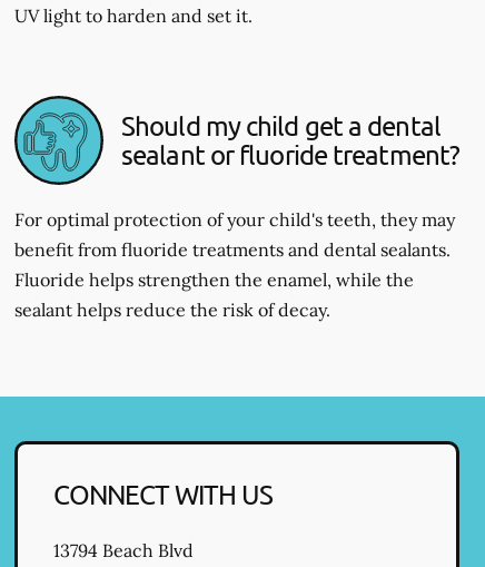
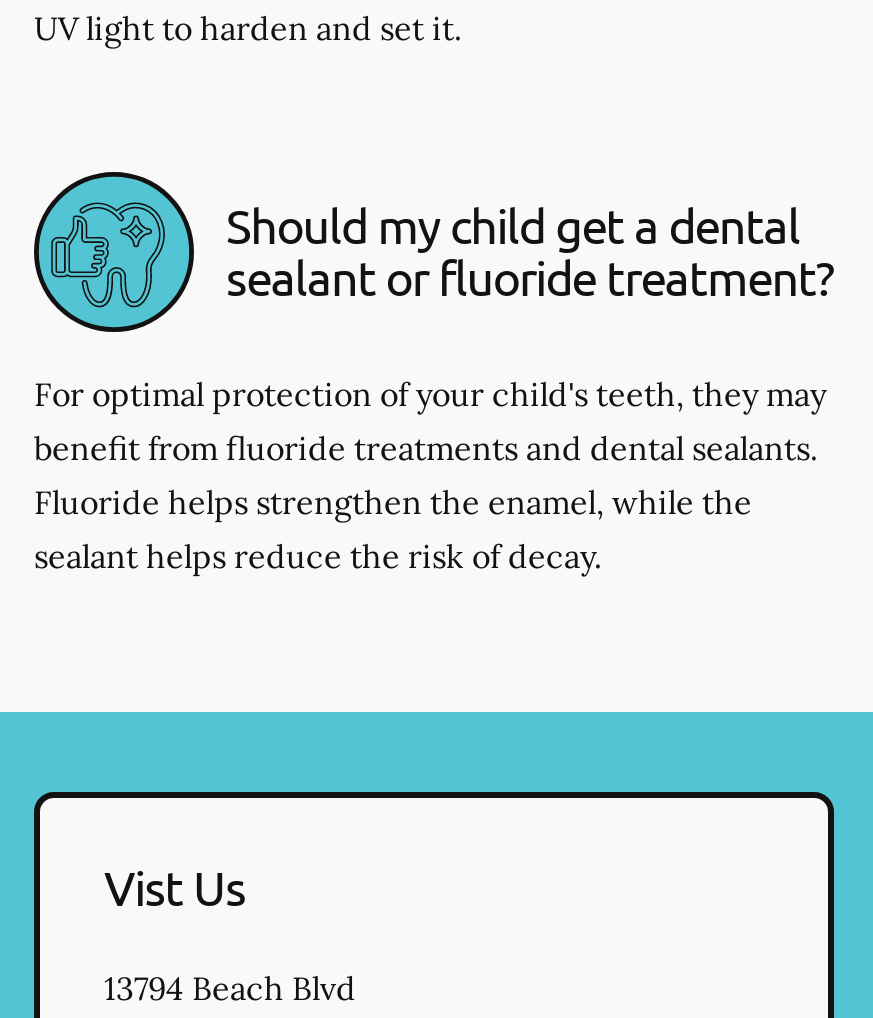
[53,477,273,510] CONNECT WITH US -> [104,857,245,915] Vist Us

